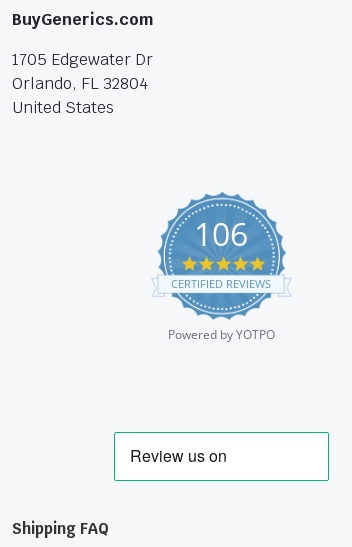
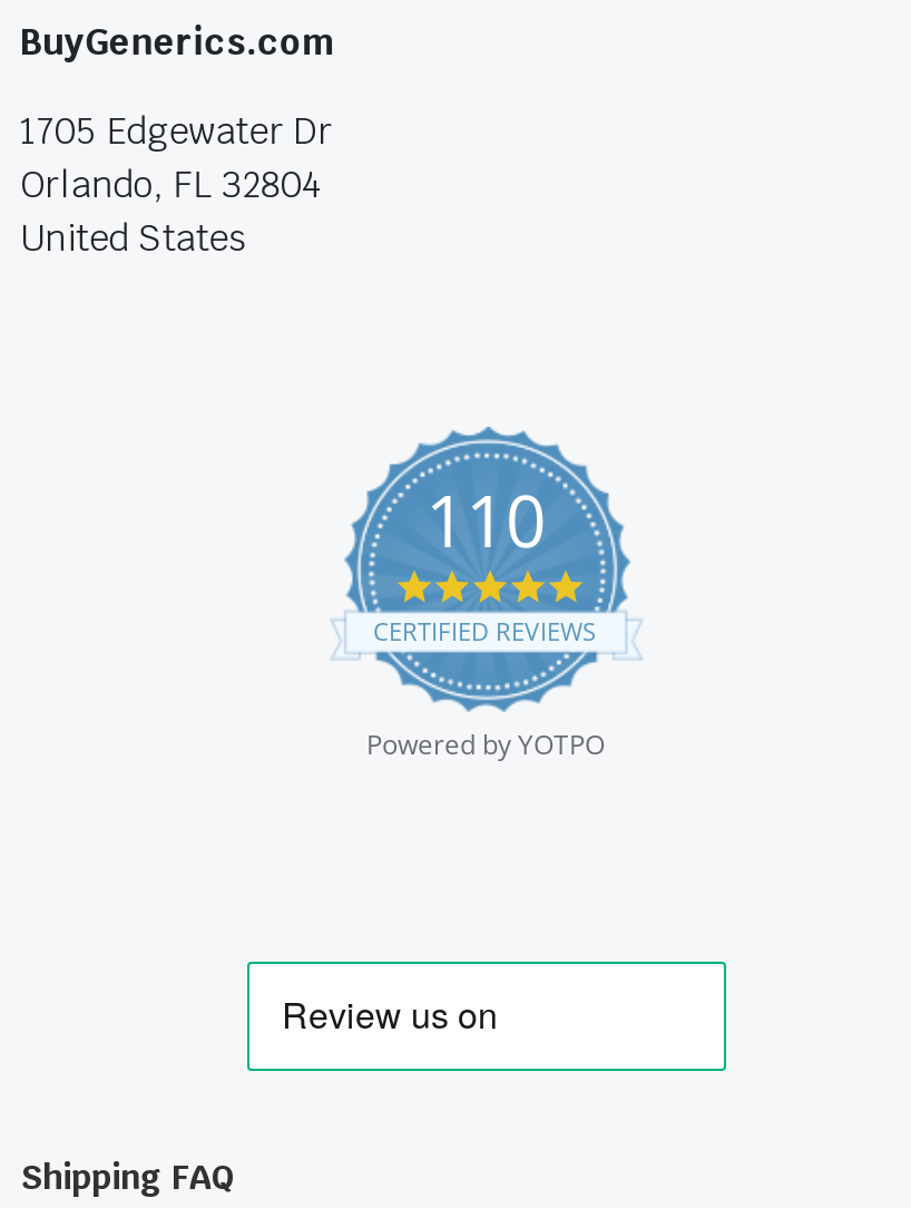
[194,212,248,255] 106 -> [425,470,546,566] 110

